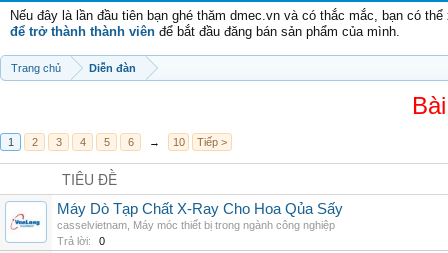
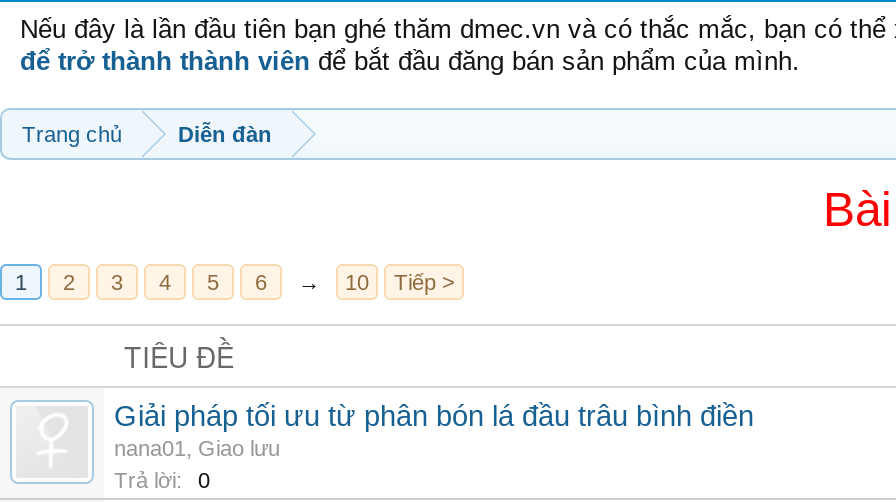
[9,205,43,239] [image] -> none
[57,201,343,231] Máy Dò Tạp Chất X-Ray Cho Hoa Qủa Sấy | casselvietnam, Máy móc thiết bị trong ngành công nghiệp -> [114,400,754,460] Giải pháp tối ưu từ phân bón lá đầu trâu bình điền | nana01, Giao lưu

